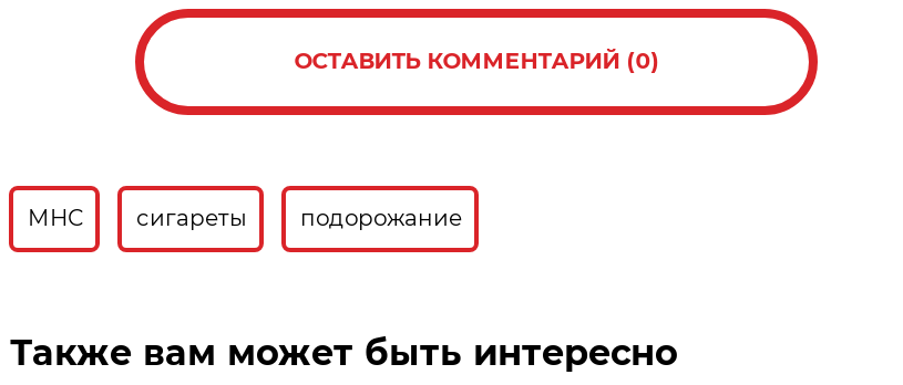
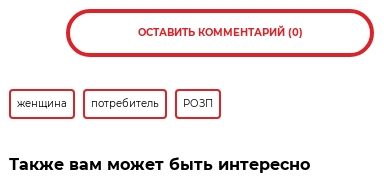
[27,203,462,232] МНС | сигареты | подорожание -> [17,97,213,110] женщина | потребитель | РОЗП

